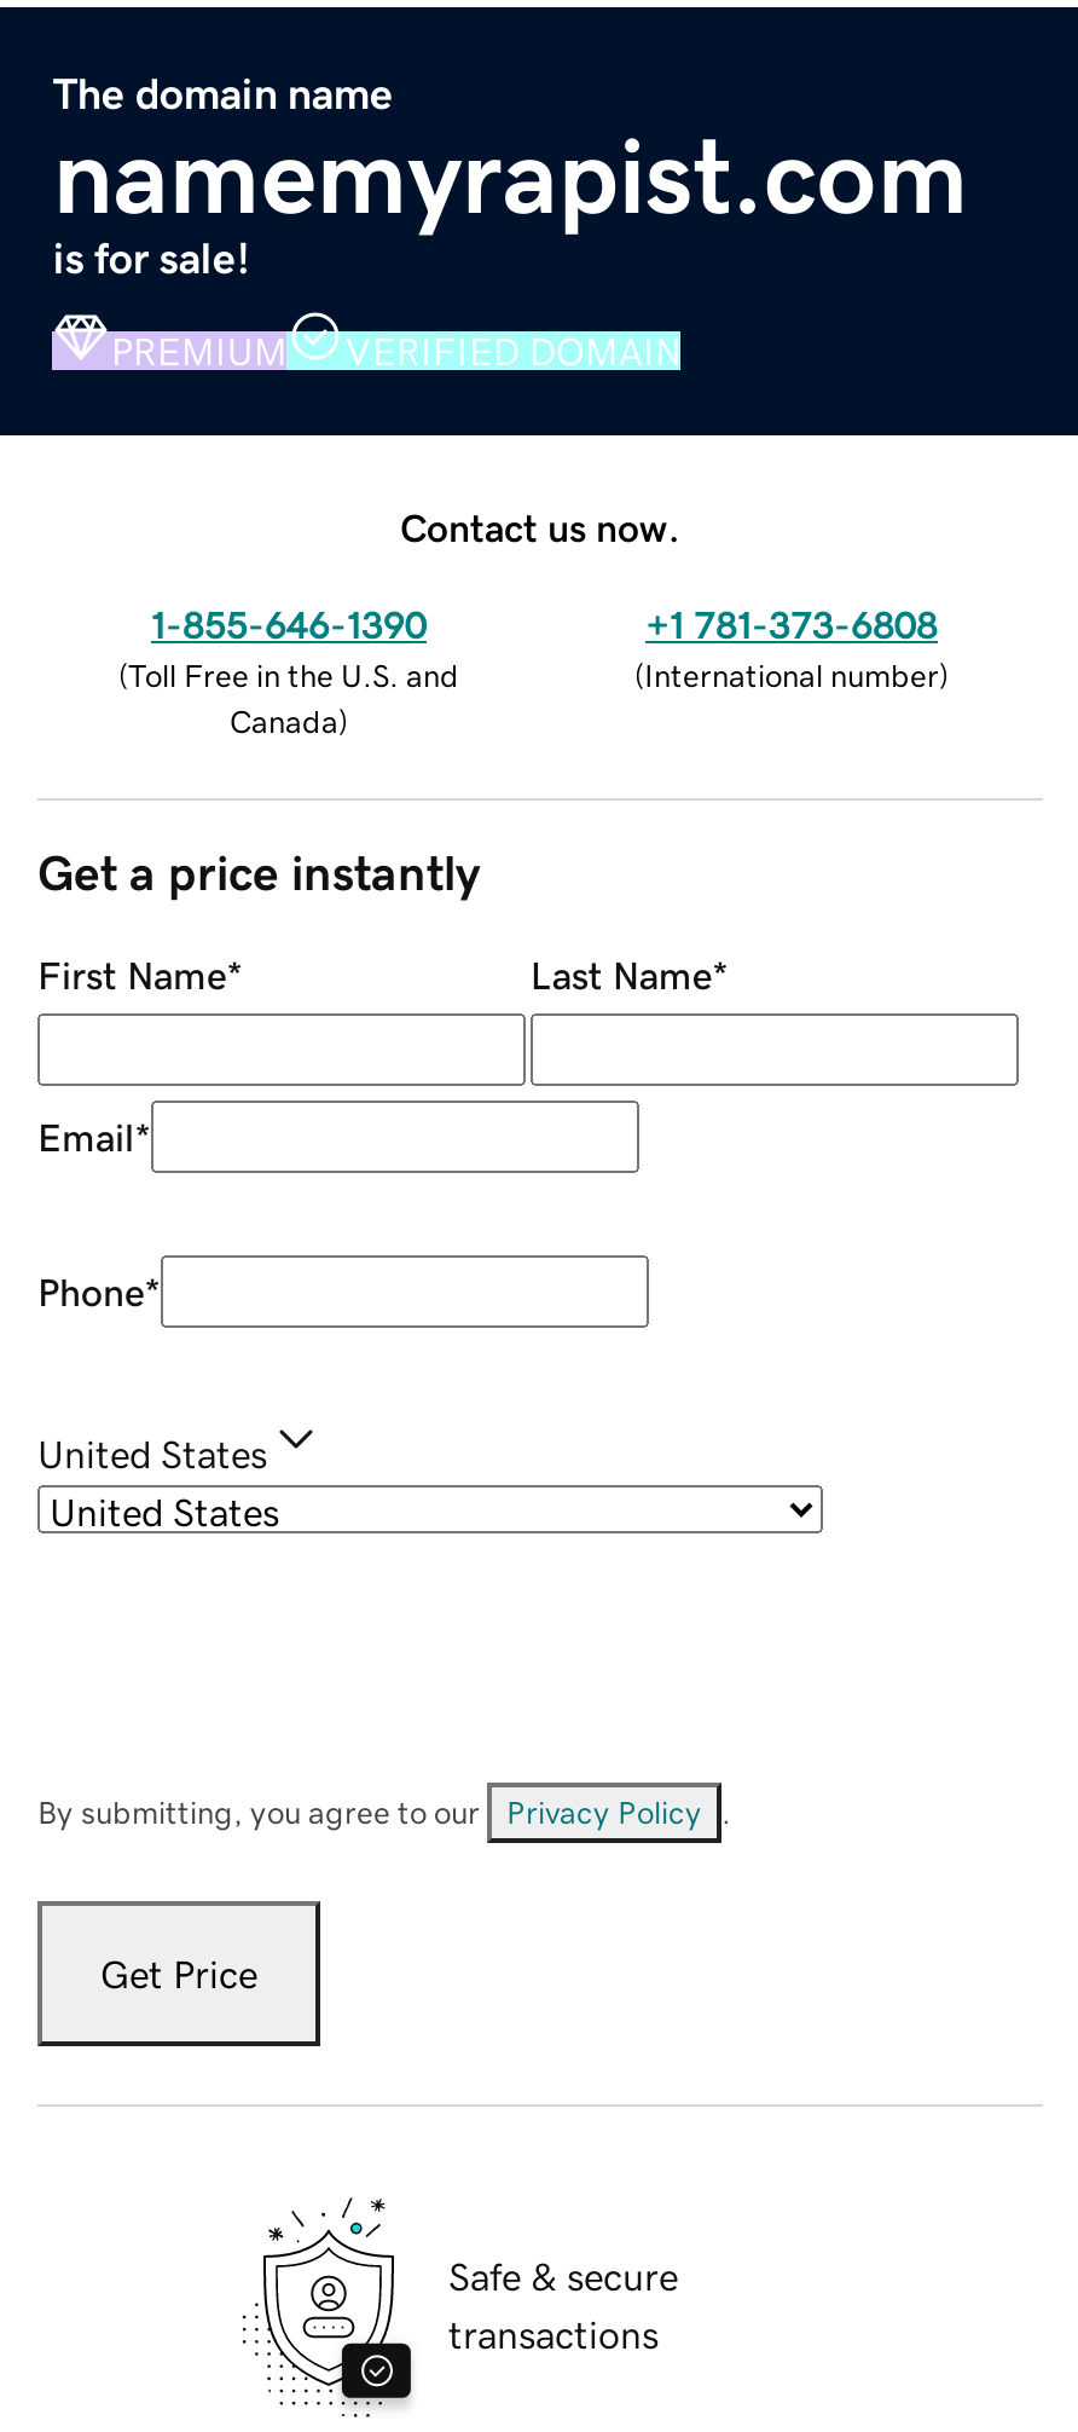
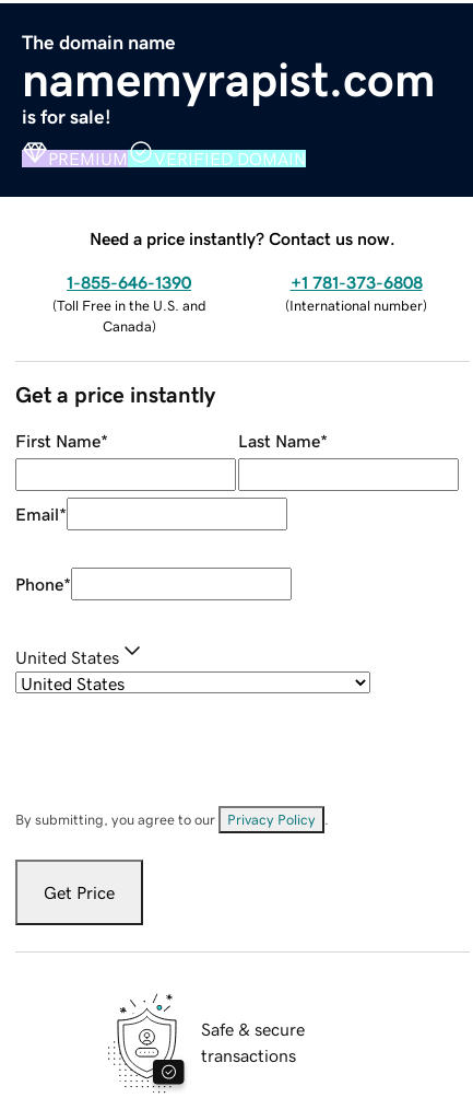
[400,507,680,546] Contact us now. -> [90,229,395,247] Need a price instantly? Contact us now.

